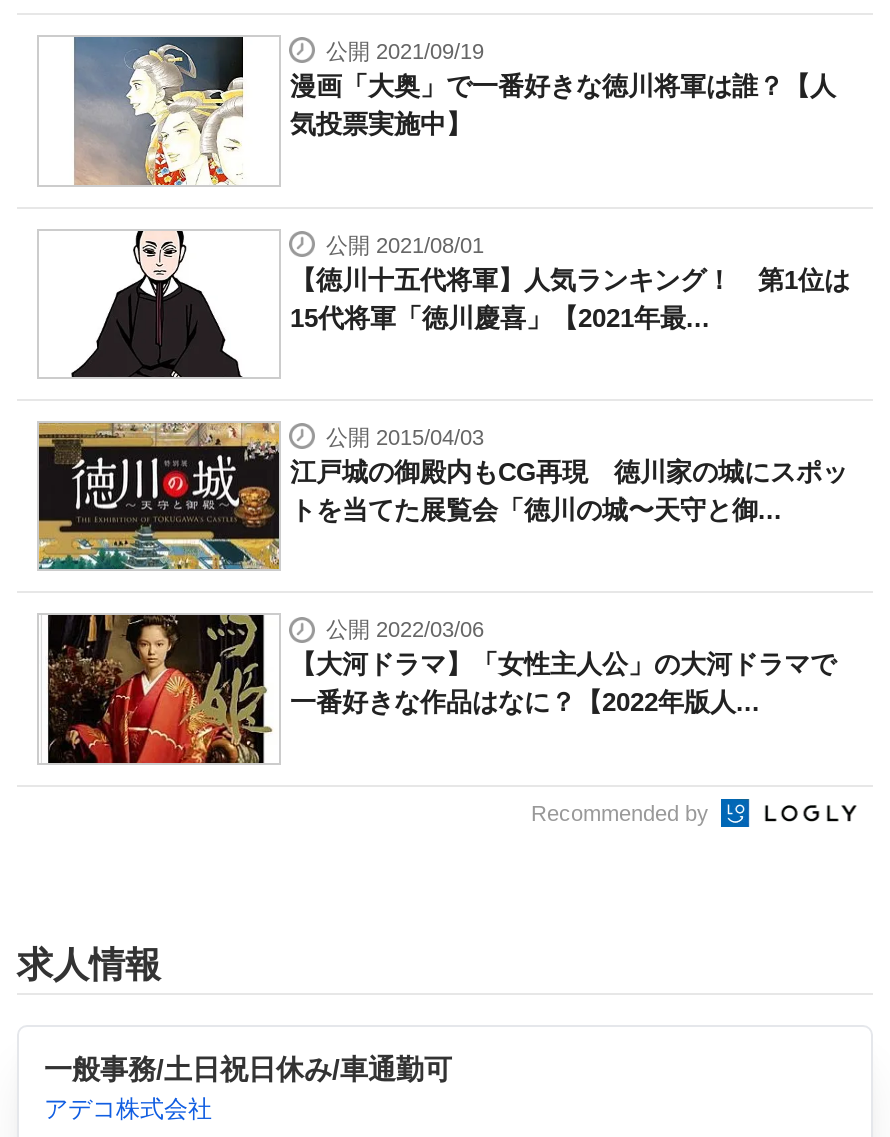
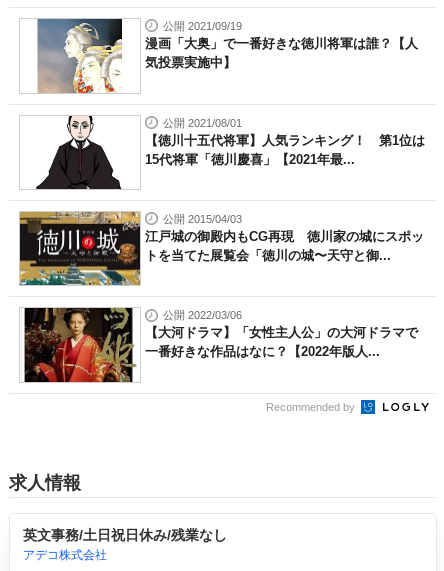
[44,1054,452,1086] 一般事務/土日祝日休み/車通勤可 -> [22,527,226,543] 英文事務/土日祝日休み/残業なし

